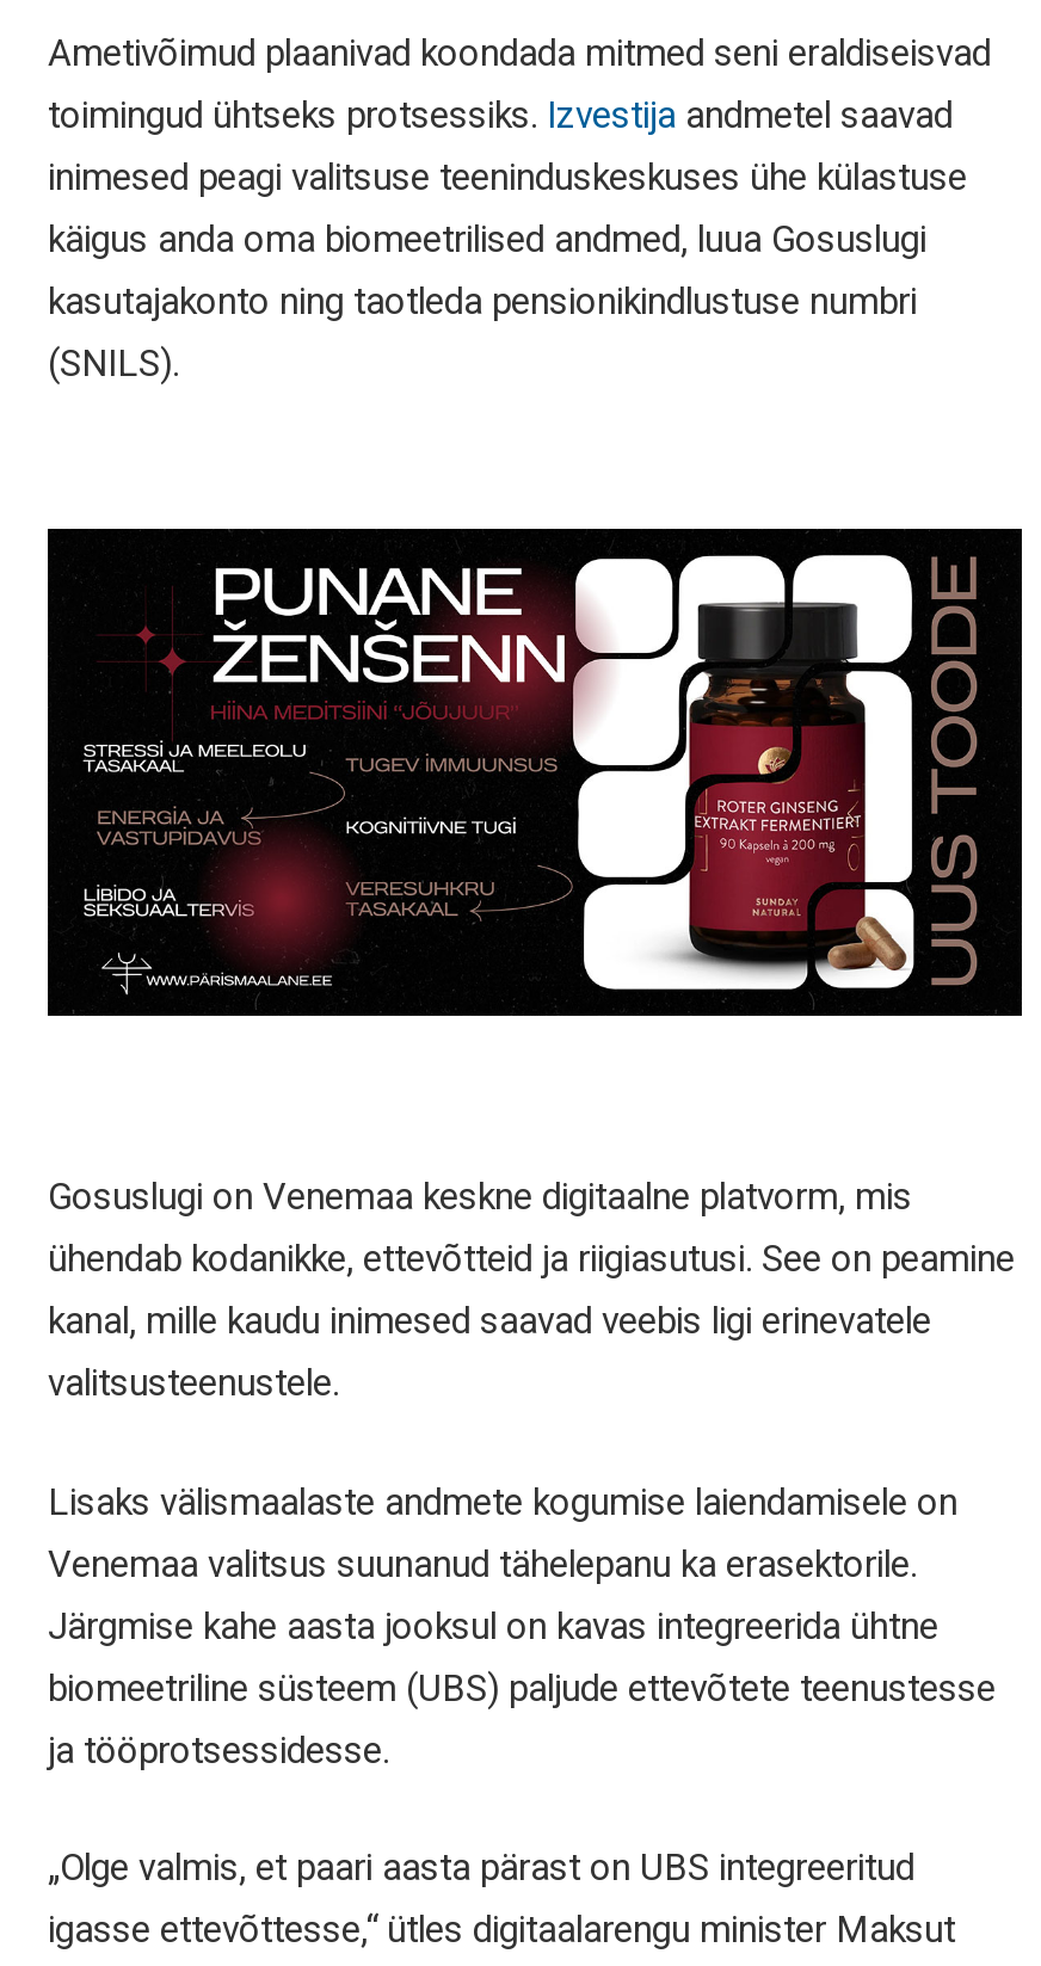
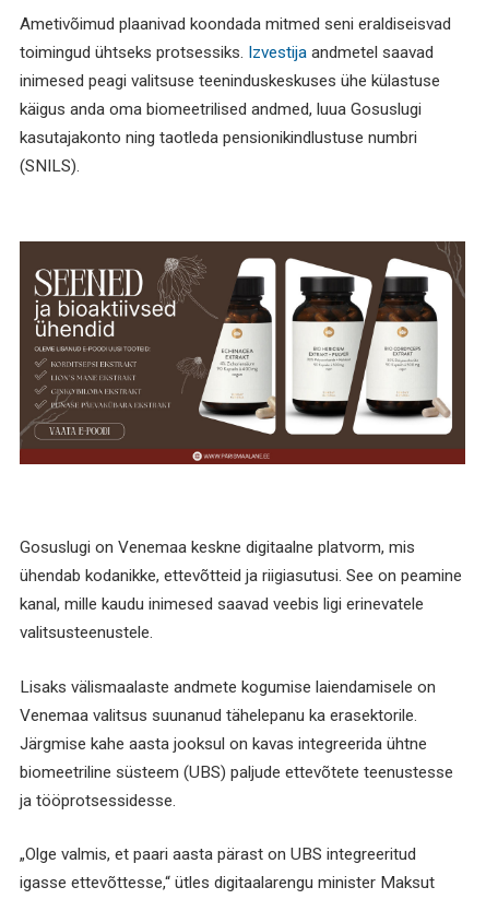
[48,529,1024,1018] [image] -> [19,241,466,465] [image]

